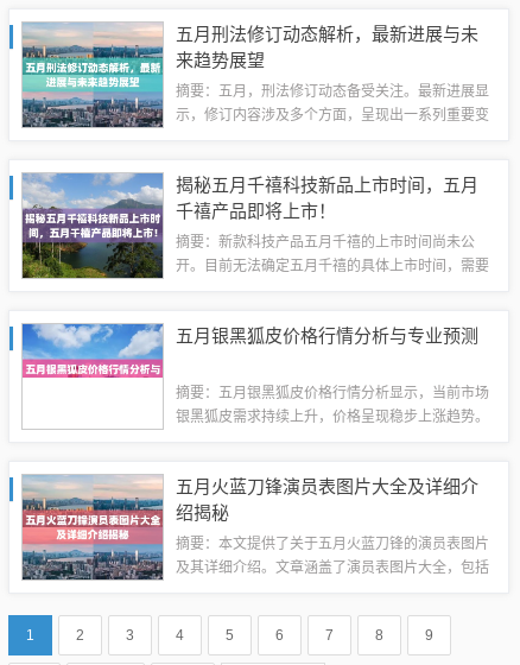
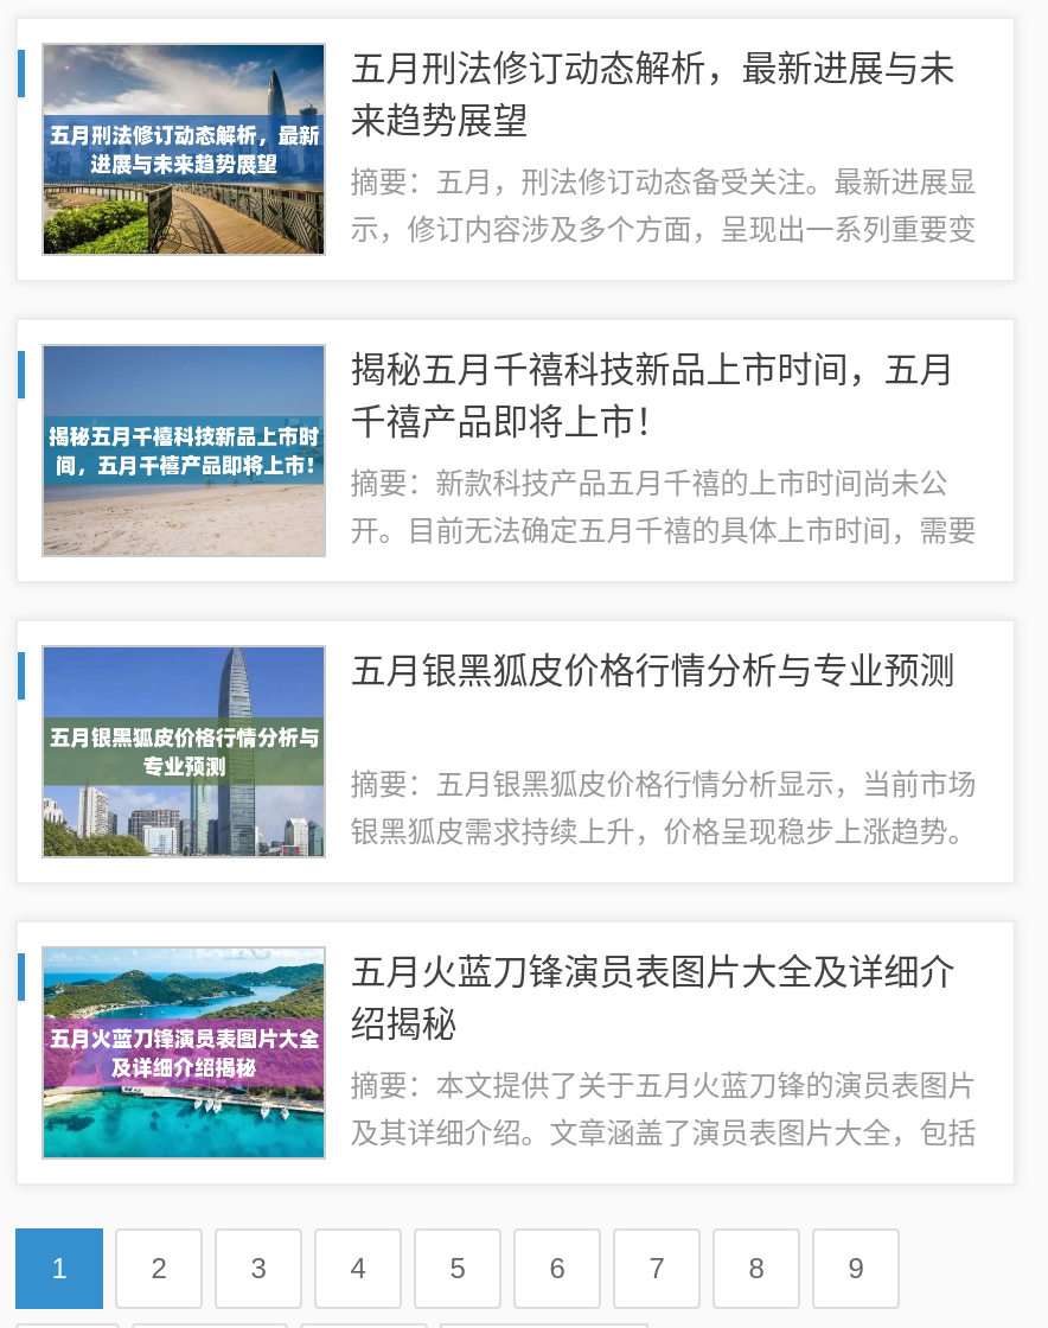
[21,23,164,128] [image] -> [41,43,326,256] [image]
[21,172,164,279] [image] -> [41,346,326,555] [image]
[21,323,164,429] [image] -> [41,645,326,858] [image]
[21,476,164,581] [image] -> [41,951,326,1160] [image]

